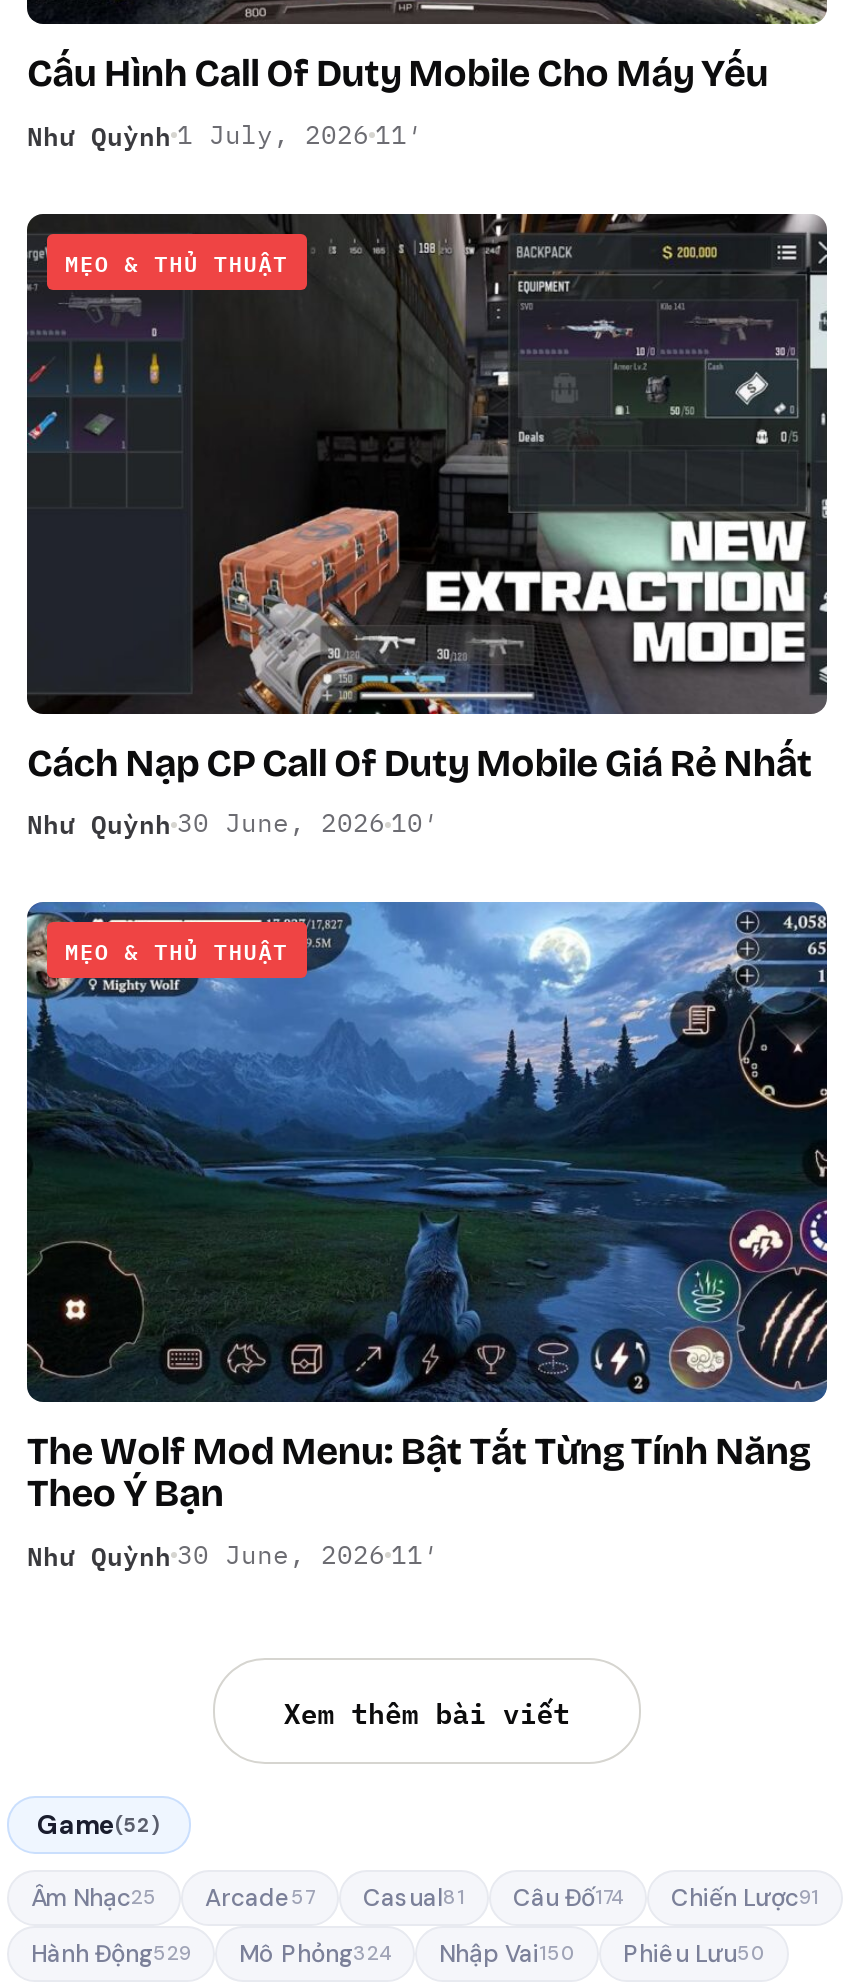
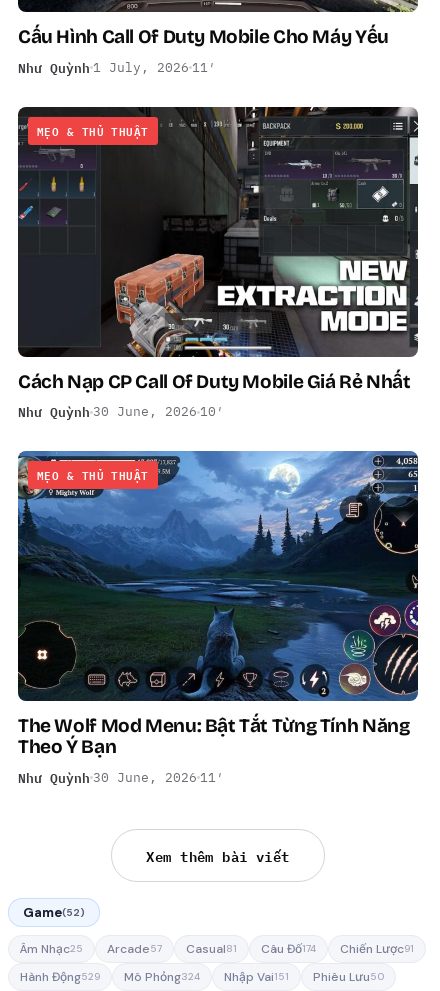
[31,1937,765,1969] Hành Động529 Mô Phỏng324 Nhập Vai150 Phiêu Lưu50 -> [20,969,384,985] Hành Động529 Mô Phỏng324 Nhập Vai151 Phiêu Lưu50

